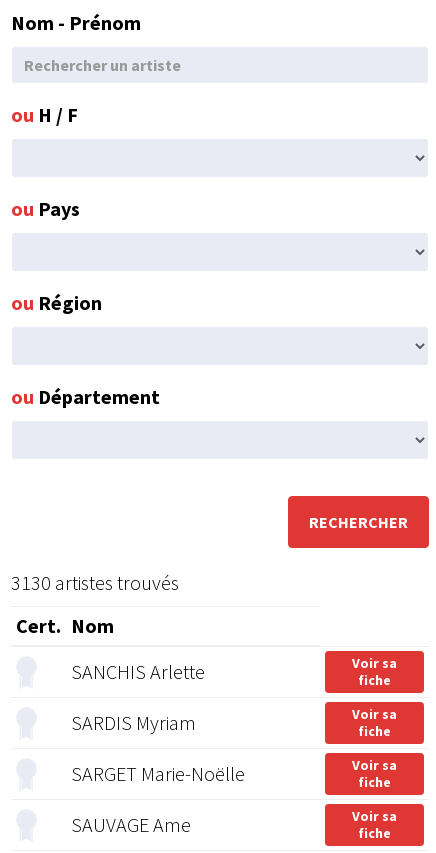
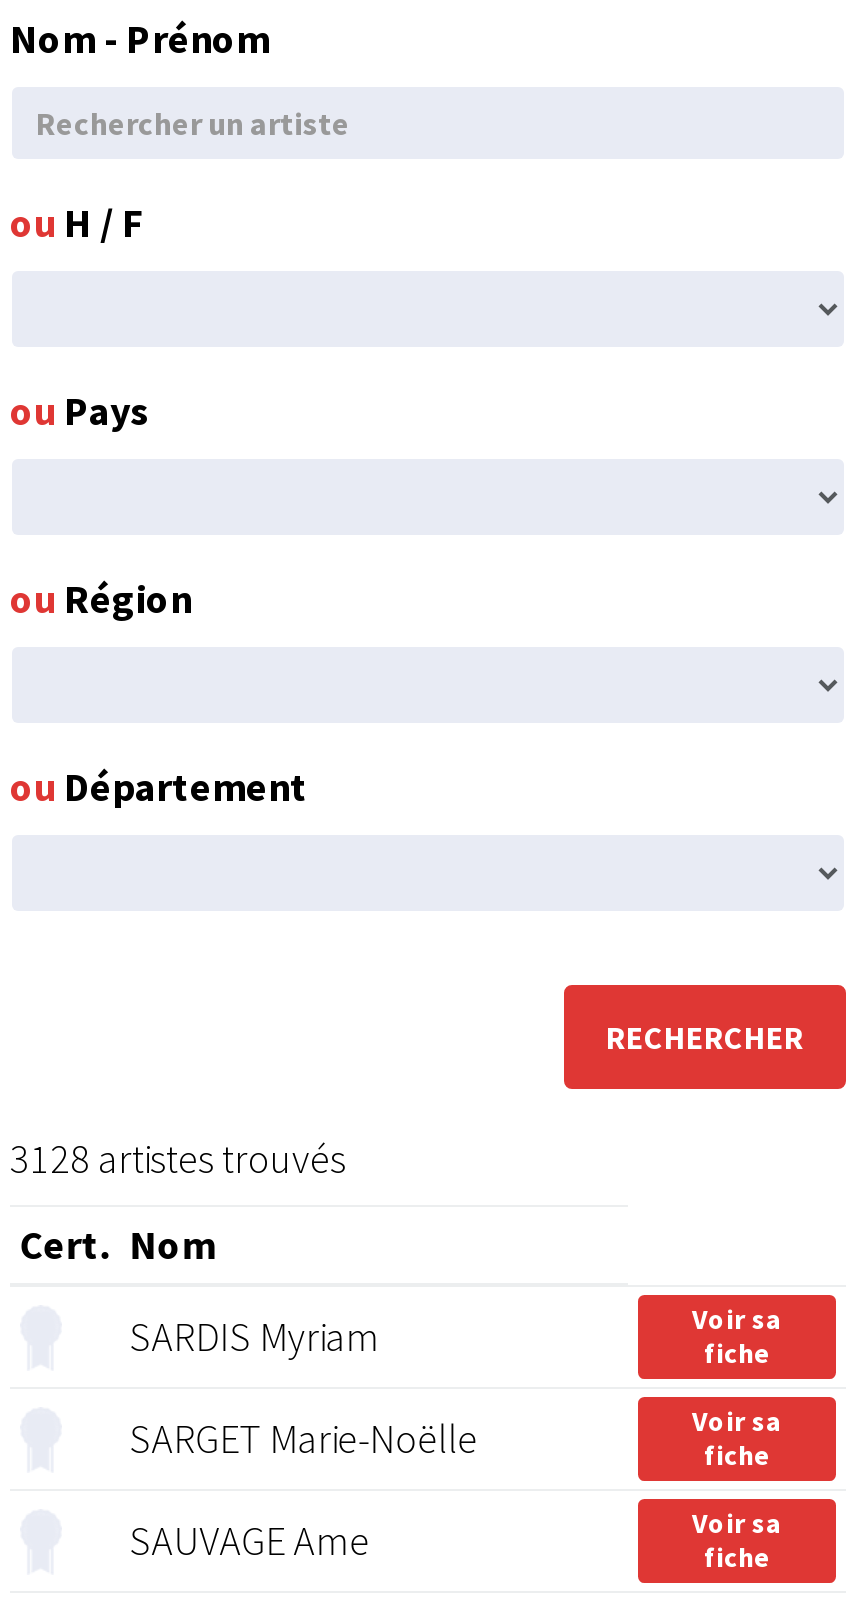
[11,570,179,595] 3130 artistes trouvés -> [10,1134,346,1184] 3128 artistes trouvés
[71,654,397,689] SANCHIS Arlette | Voir sa | fiche -> none

